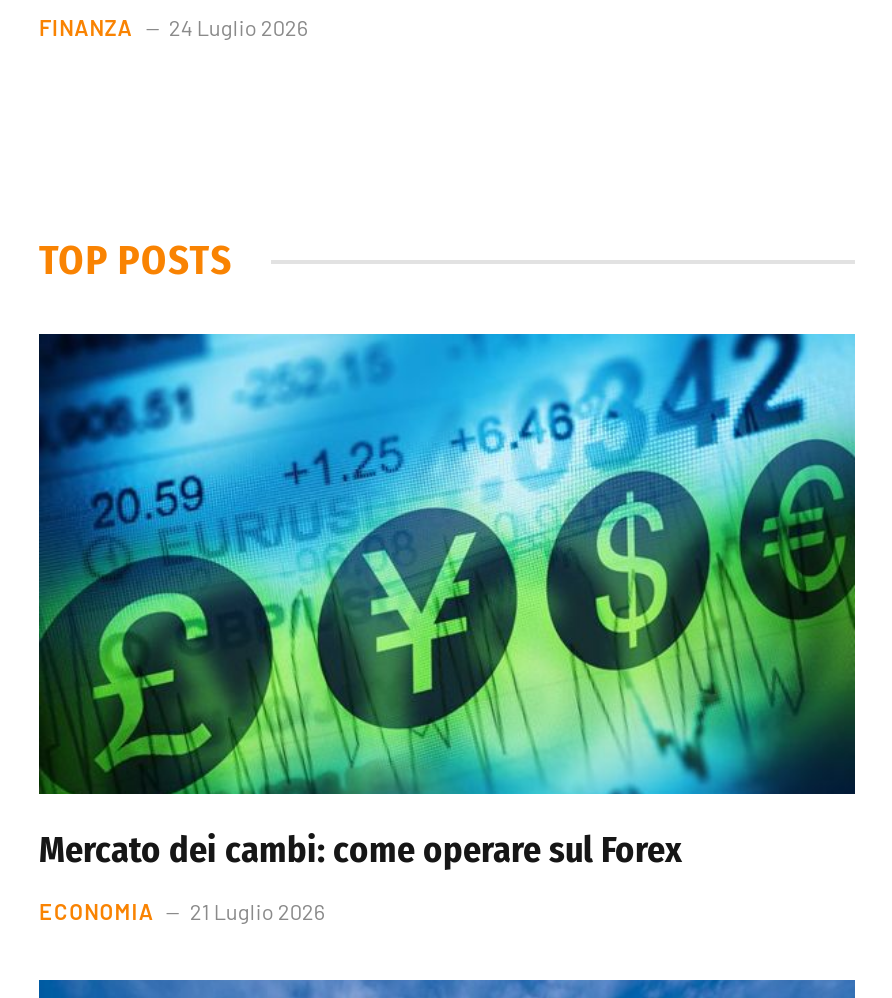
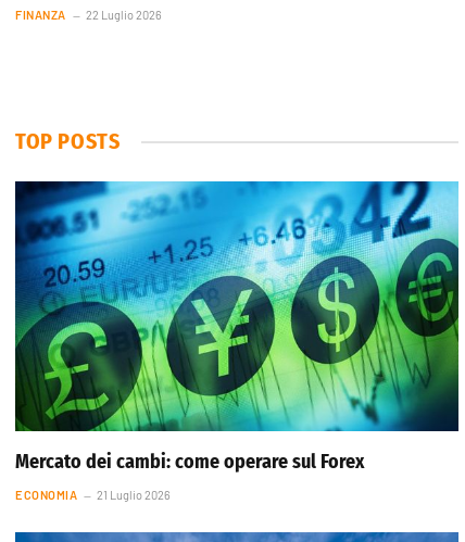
[39,15,309,41] FINANZA 24 Luglio 2026 -> [15,8,162,22] FINANZA 22 Luglio 2026

